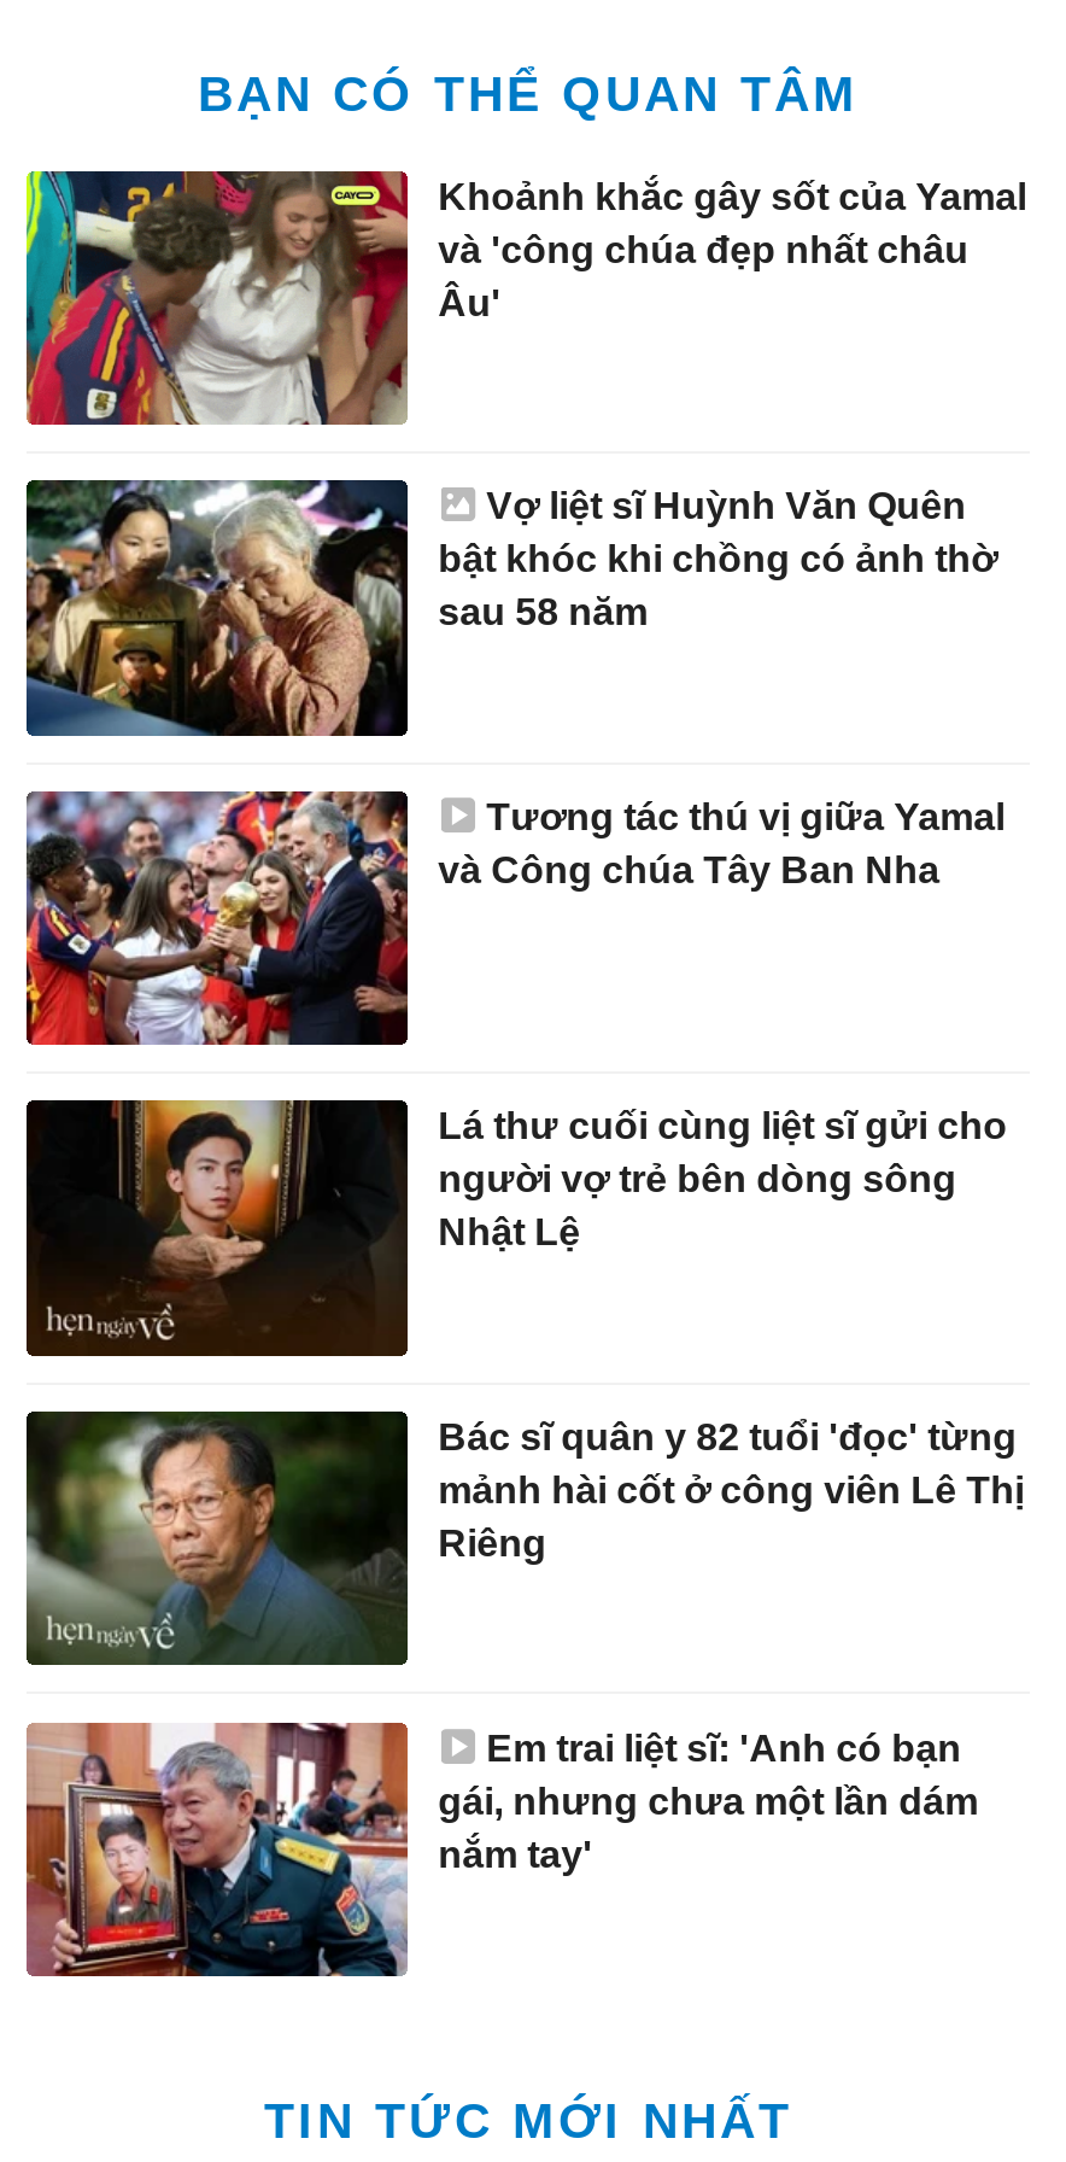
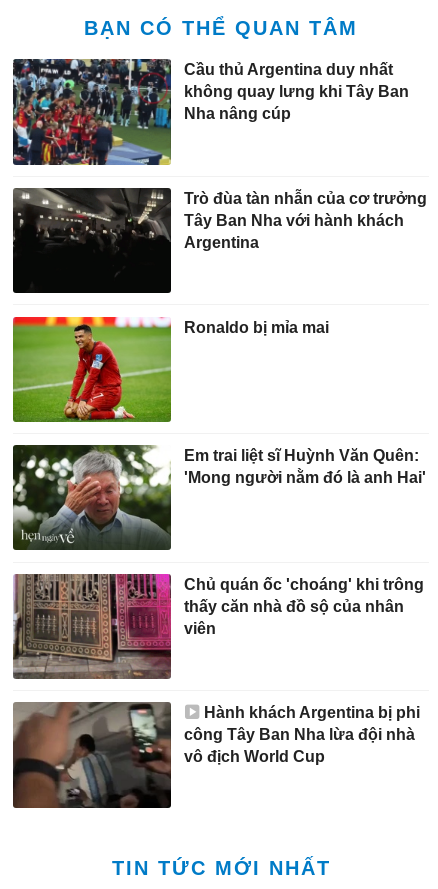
[24,169,1026,427] [image] | Khoảnh khắc gây sốt của Yamal | và 'công chúa đẹp nhất châu | Âu' -> [12,58,409,166] [image] | Cầu thủ Argentina duy nhất | không quay lưng khi Tây Ban | Nha nâng cúp
[24,480,998,738] [image] | Vợ liệt sĩ Huỳnh Văn Quên | bật khóc khi chồng có ảnh thờ | sau 58 năm -> [12,187,427,294] [image] | Trò đùa tàn nhẫn của cơ trưởng | Tây Ban Nha với hành khách | Argentina
[24,789,1005,1047] [image] | Tương tác thú vị giữa Yamal | và Công chúa Tây Ban Nha -> [12,316,329,423] [image] | Ronaldo bị mỉa mai
[27,1098,1007,1354] [image] | Lá thư cuối cùng liệt sĩ gửi cho | người vợ trẻ bên dòng sông | Nhật Lệ -> [12,444,426,549] [image] | Em trai liệt sĩ Huỳnh Văn Quên: | 'Mong người nằm đó là anh Hai'
[24,1409,1024,1665] [image] | Bác sĩ quân y 82 tuổi 'đọc' từng | mảnh hài cốt ở công viên Lê Thị | Riêng -> [13,573,424,679] [image] | Chủ quán ốc 'choáng' khi trông | thấy căn nhà đồ sộ của nhân | viên
[24,1720,978,1979] [image] | Em trai liệt sĩ: 'Anh có bạn | gái, nhưng chưa một lần dám | nắm tay' -> [12,701,420,809] [image] | Hành khách Argentina bị phi | công Tây Ban Nha lừa đội nhà | vô địch World Cup

